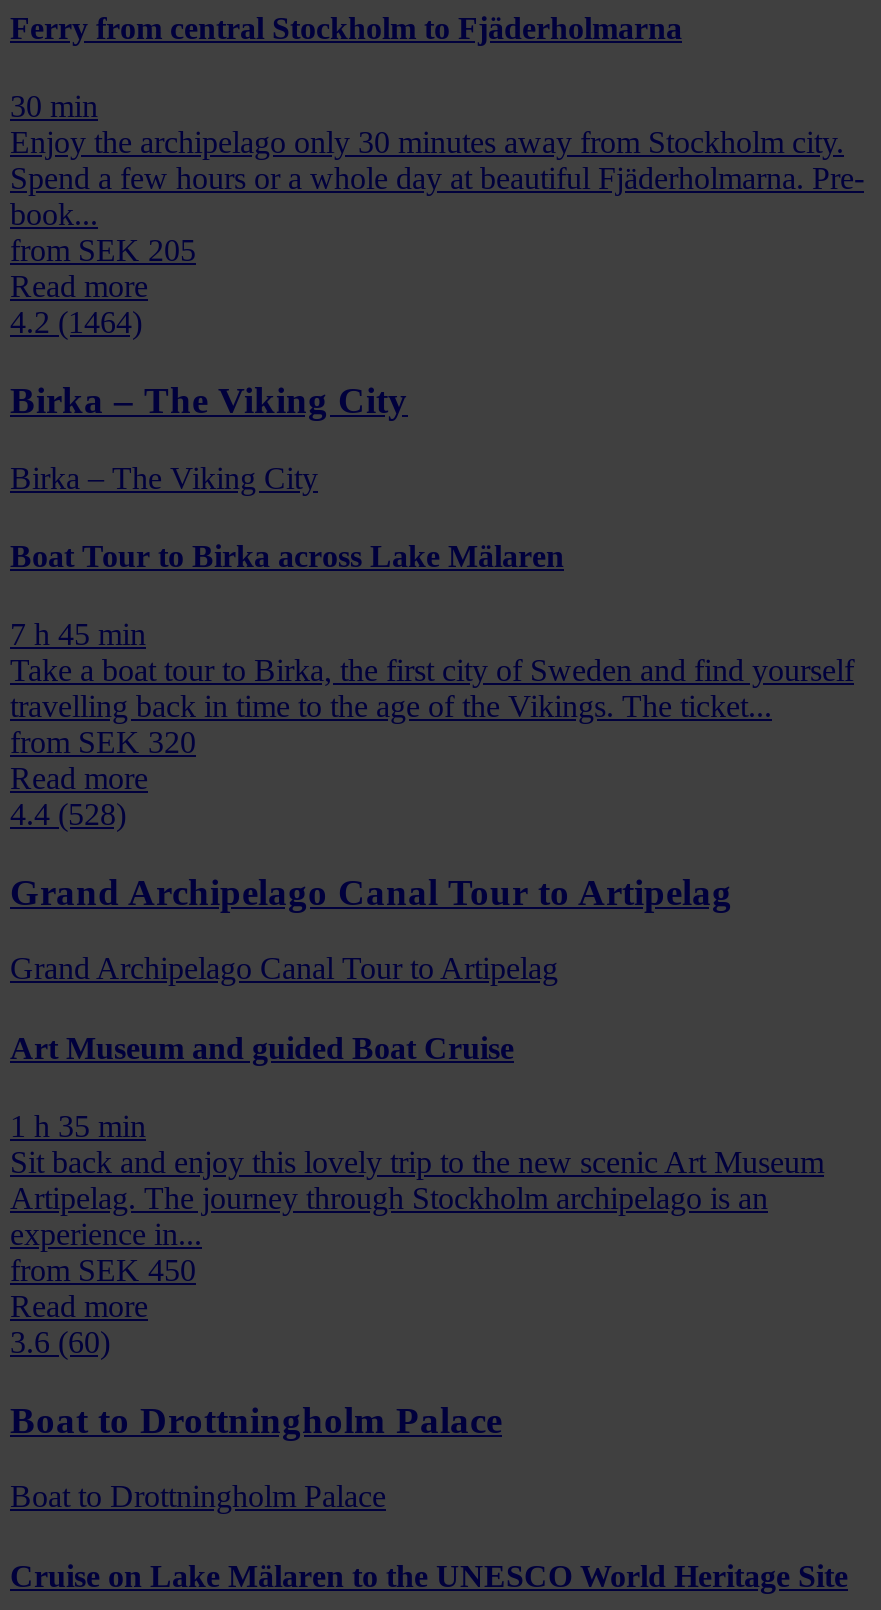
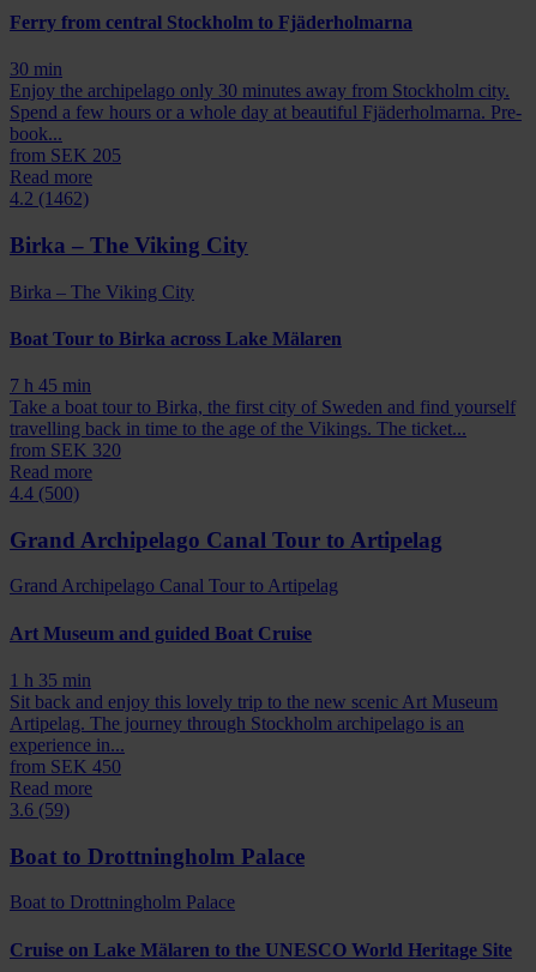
[10,305,142,339] 4.2 (1464) -> [10,188,89,209] 4.2 (1462)
[10,797,126,831] 4.4 (528) -> [10,483,79,503] 4.4 (500)
[10,1325,110,1359] 3.6 (60) -> [10,799,70,820] 3.6 (59)

